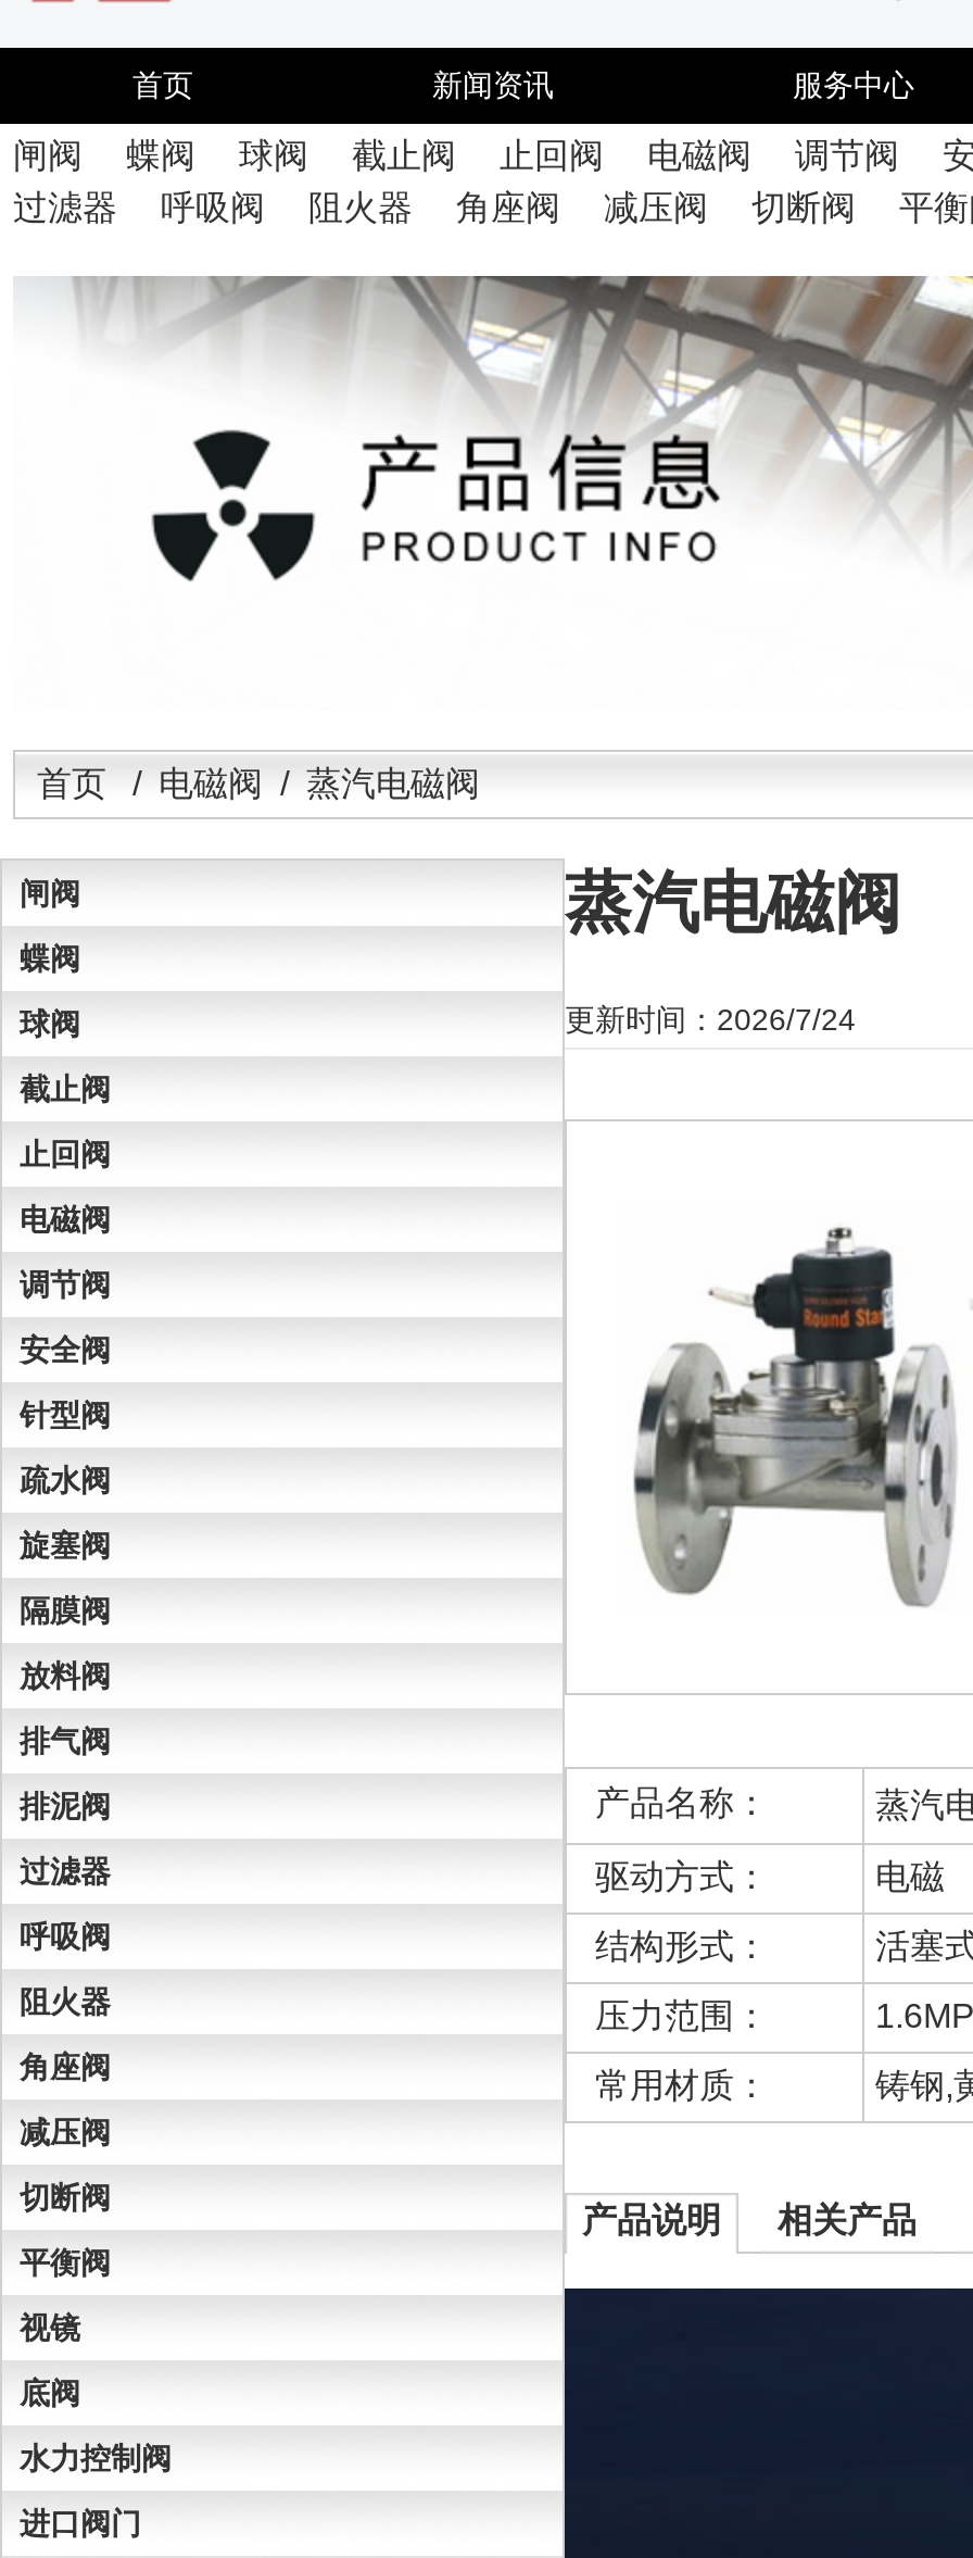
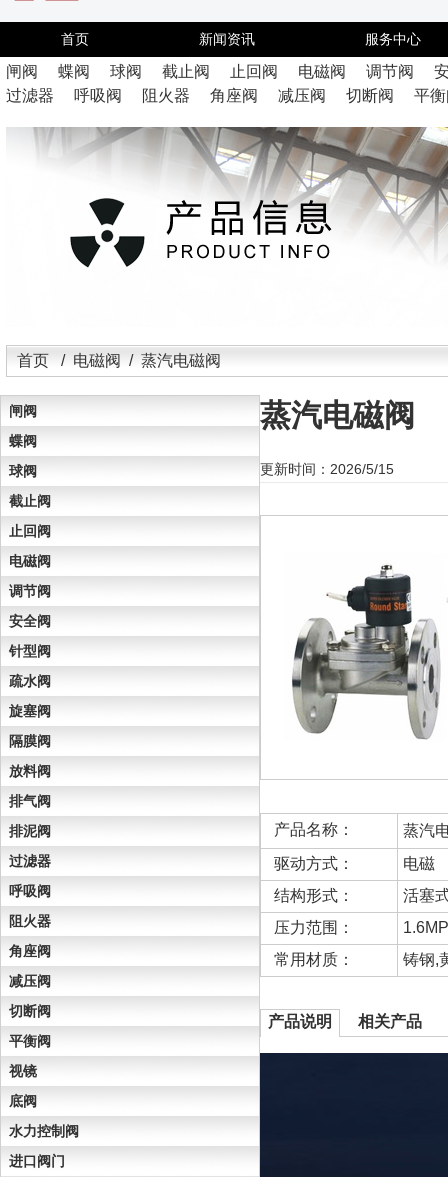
[565,1002,886,1037] 更新时间：2026/7/24 -> [260,461,408,477] 更新时间：2026/5/15

